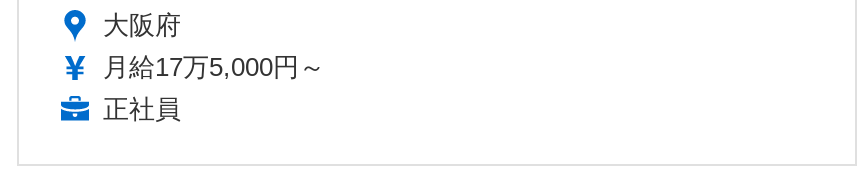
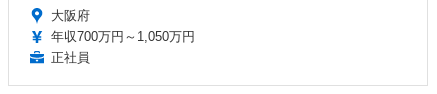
[103,52,325,82] 月給17万5,000円～ -> [51,29,195,44] 年収700万円～1,050万円

